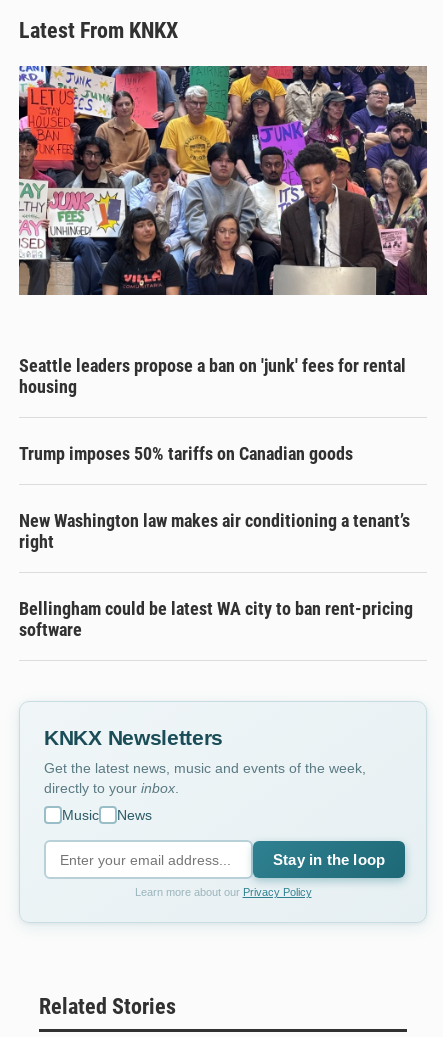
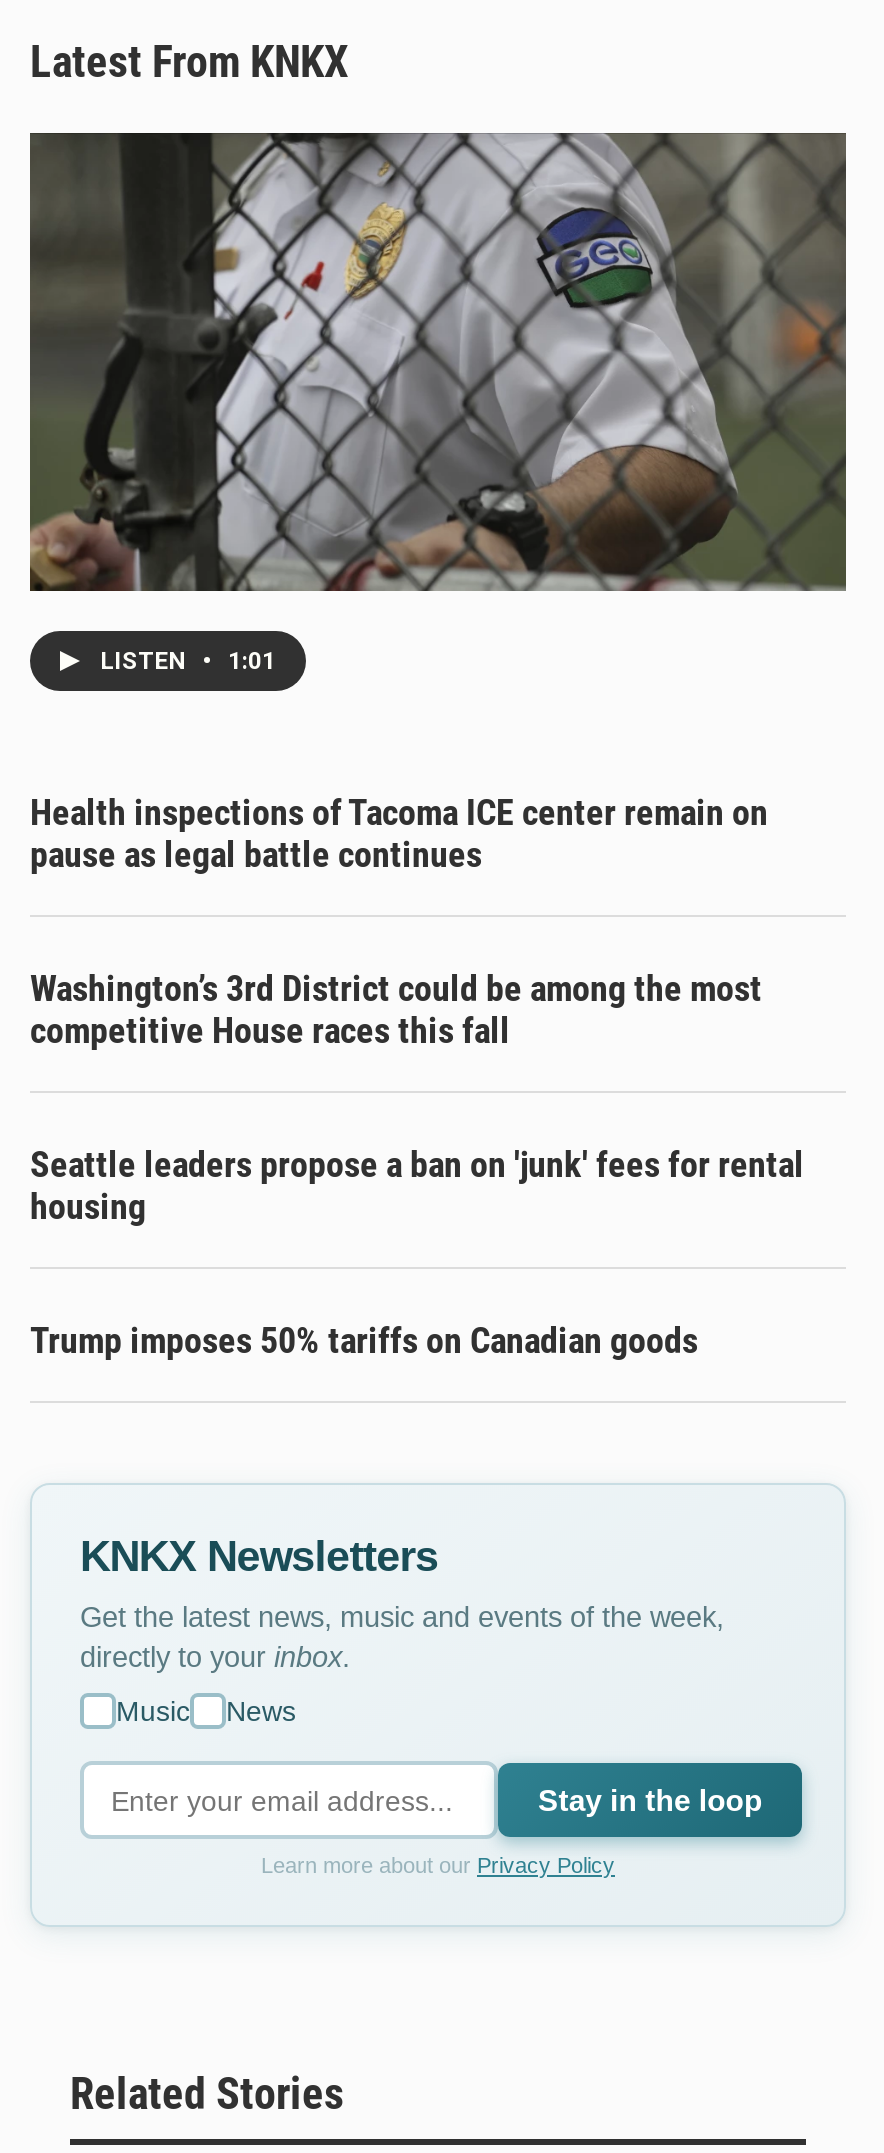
none -> [30,791,768,1051] Health inspections of Tacoma ICE center remain on | pause as legal battle continues | Washington’s 3rd District could be among the most | competitive House races this fall
none -> [100,647,276,675] LISTEN • 1:01
[18,65,428,296] [image] -> [28,131,848,593] [image]
moved [19,355,406,464] -> [30,1143,804,1361]: Seattle leaders propose a ban on 'junk' fees for rental | housing | Trump imposes 50% tariffs on Canadian goods
[19,510,413,640] New Washington law makes air conditioning a tenant’s | right | Bellingham could be latest WA city to ban rent-pricing | software -> none

